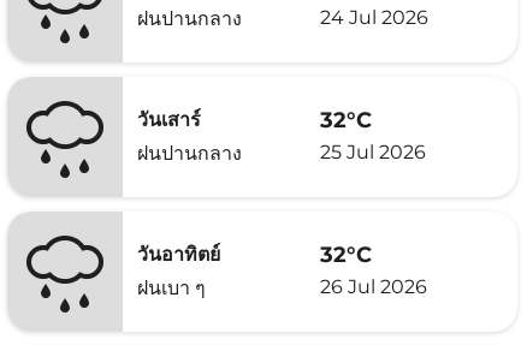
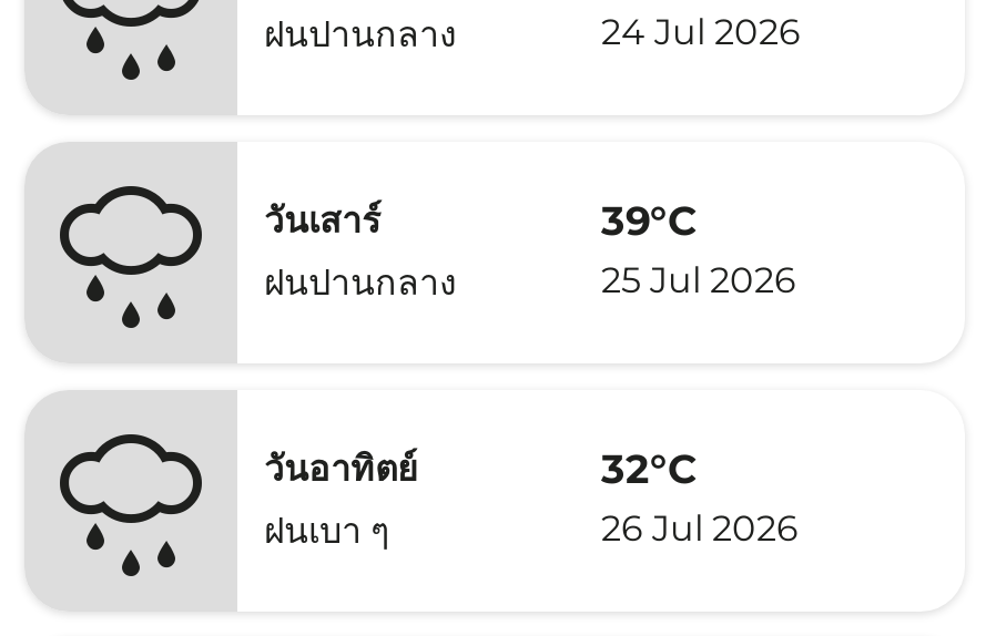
[320,106,372,133] 32°C -> [601,196,697,245] 39°C

